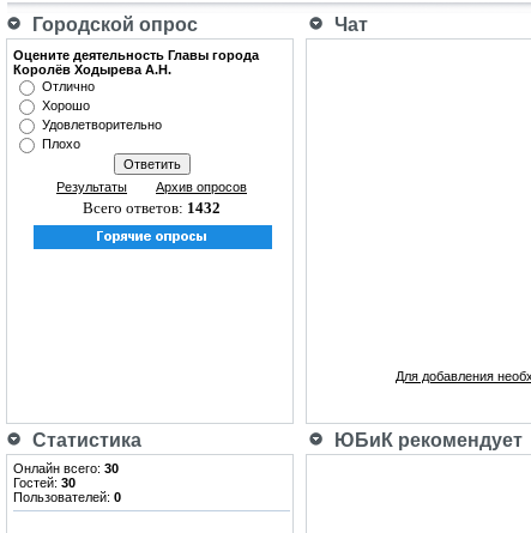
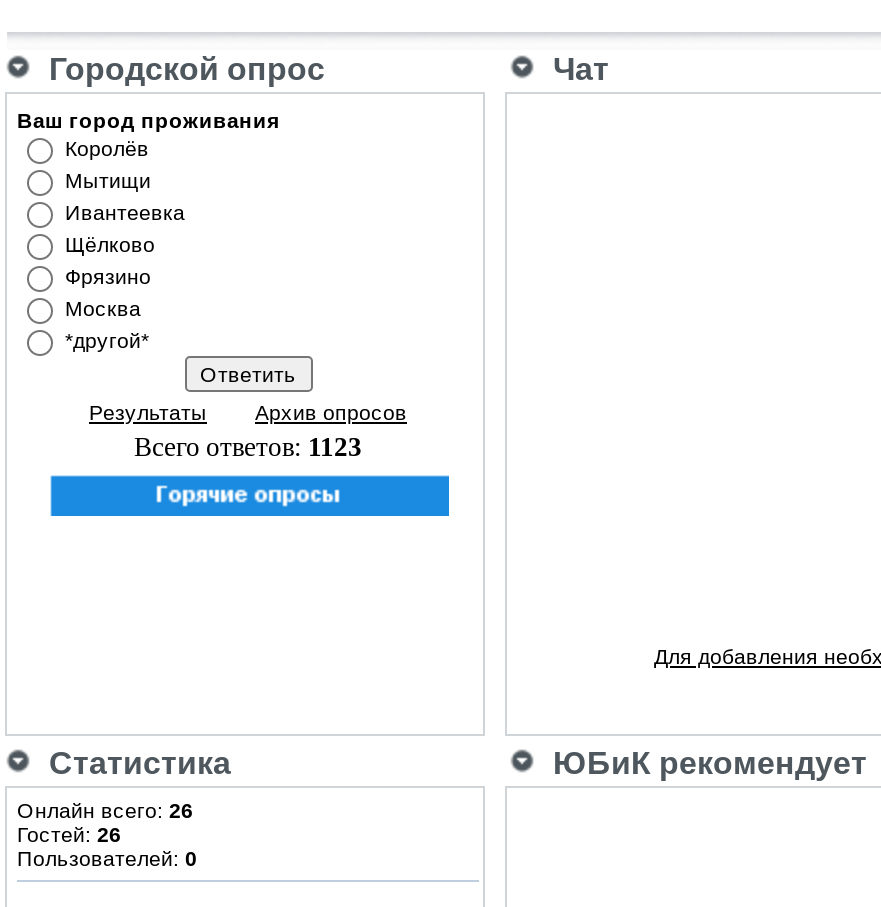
[13,48,259,151] Оцените деятельность Главы города | Королёв Ходырева А.Н. | Отлично | Хорошо | Удовлетворительно | Плохо -> [17,108,279,352] Ваш город проживания | Королёв | Мытищи | Ивантеевка | Щёлково | Фрязино | Москва | *другой*
moved [56,180,247,194] -> [89,400,407,424]: Результаты | Архив опросов
[83,199,221,217] Всего ответов: 1432 -> [134,432,362,462] Всего ответов: 1123
[13,461,119,476] Онлайн всего: 30 -> [17,798,193,822] Онлайн всего: 26
[13,476,76,490] Гостей: 30 -> [17,822,121,846] Гостей: 26

